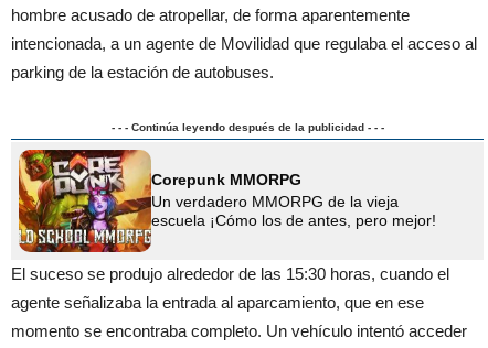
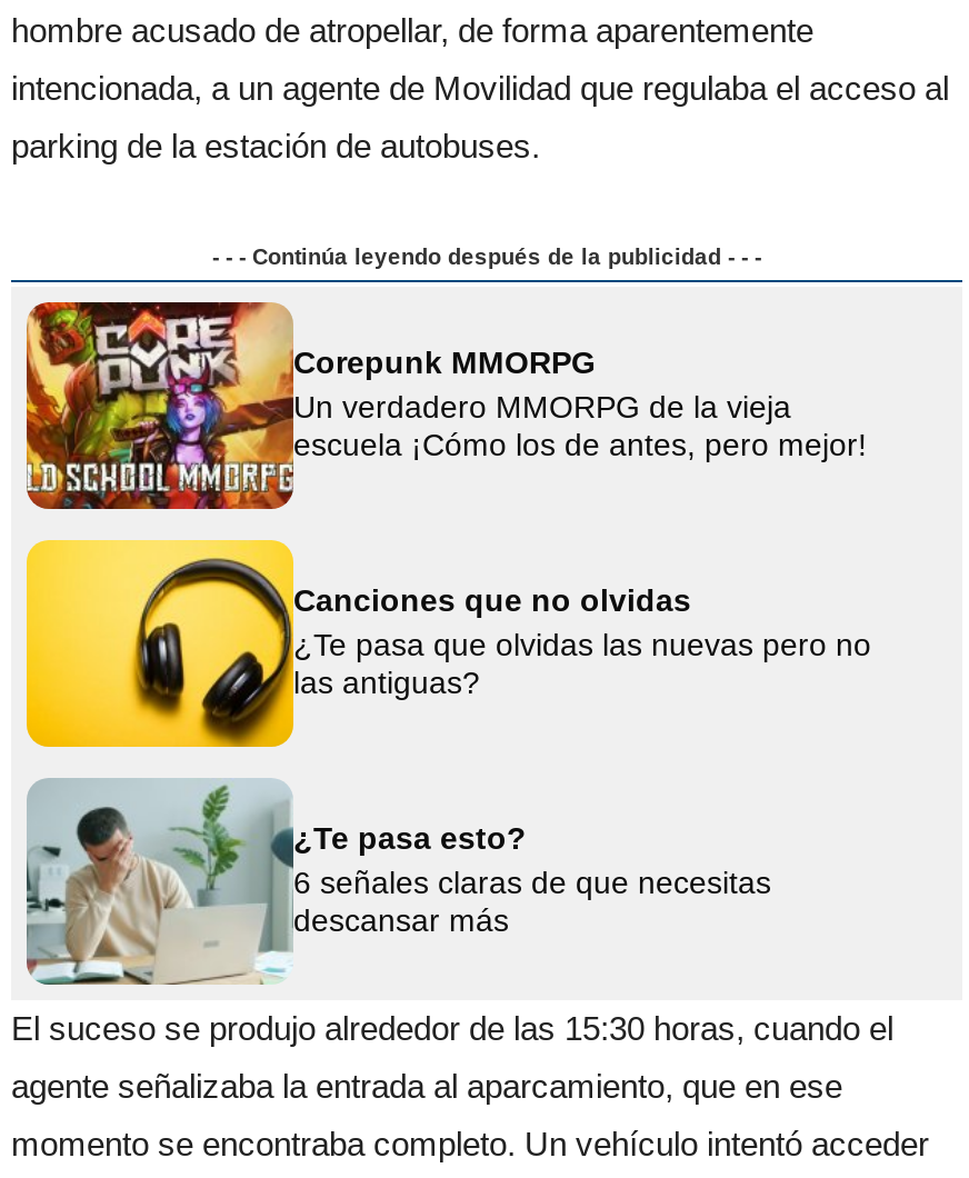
none -> [22,538,871,749] [image] | Canciones que no olvidas | ¿Te pasa que olvidas las nuevas pero no | las antiguas?
none -> [24,778,771,985] [image] | ¿Te pasa esto? | 6 señales claras de que necesitas | descansar más

